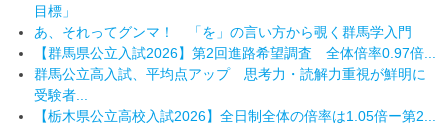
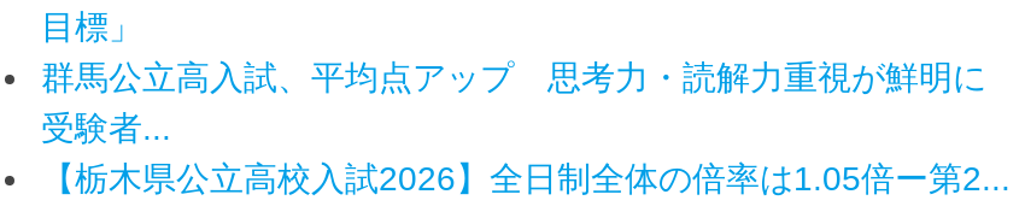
[34,24,436,61] あ、それってグンマ！ 「を」の言い方から覗く群馬学入門 | 【群馬県公立入試2026】第2回進路希望調査 全体倍率0.97倍... -> none

